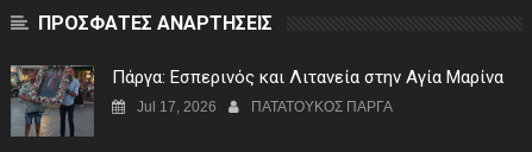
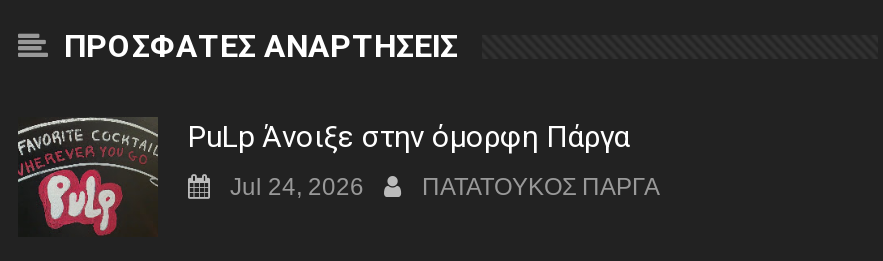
[10,64,503,138] [image] | Πάργα: Εσπερινός και Λιτανεία στην Αγία Μαρίνα -> [18,117,630,237] [image] | PuLp Άνοιξε στην όμορφη Πάργα
[137,99,217,115] Jul 17, 2026 -> [230,173,364,201] Jul 24, 2026

